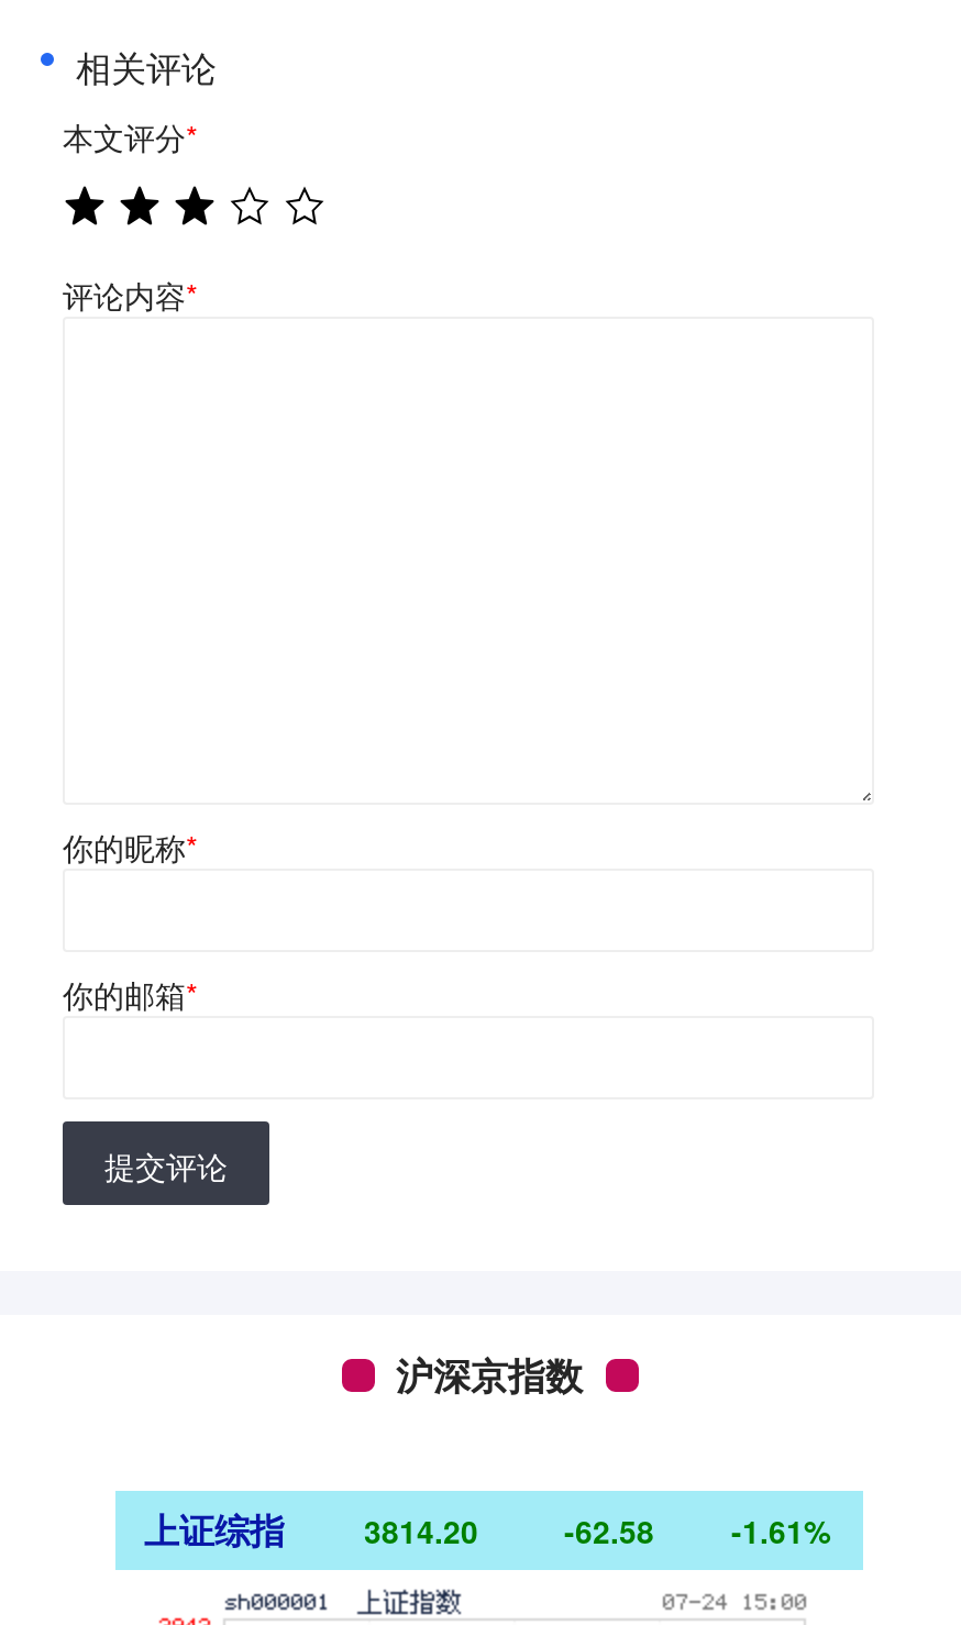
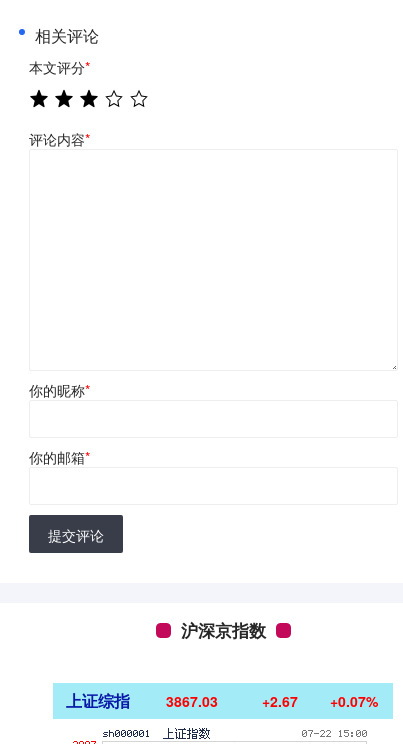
[364,1508,478,1552] 3814.20 -> [166,691,218,711] 3867.03
[564,1508,654,1552] -62.58 -> [262,691,298,711] +2.67
[731,1508,830,1552] -1.61% -> [330,691,378,711] +0.07%

